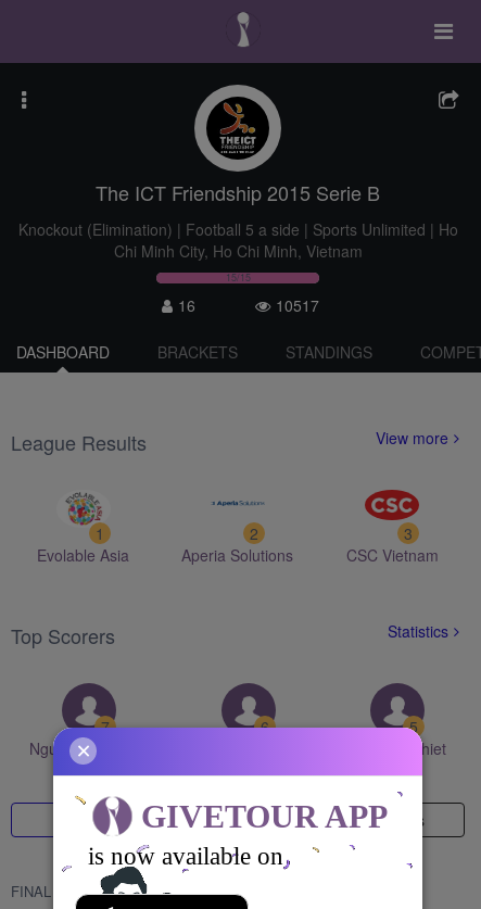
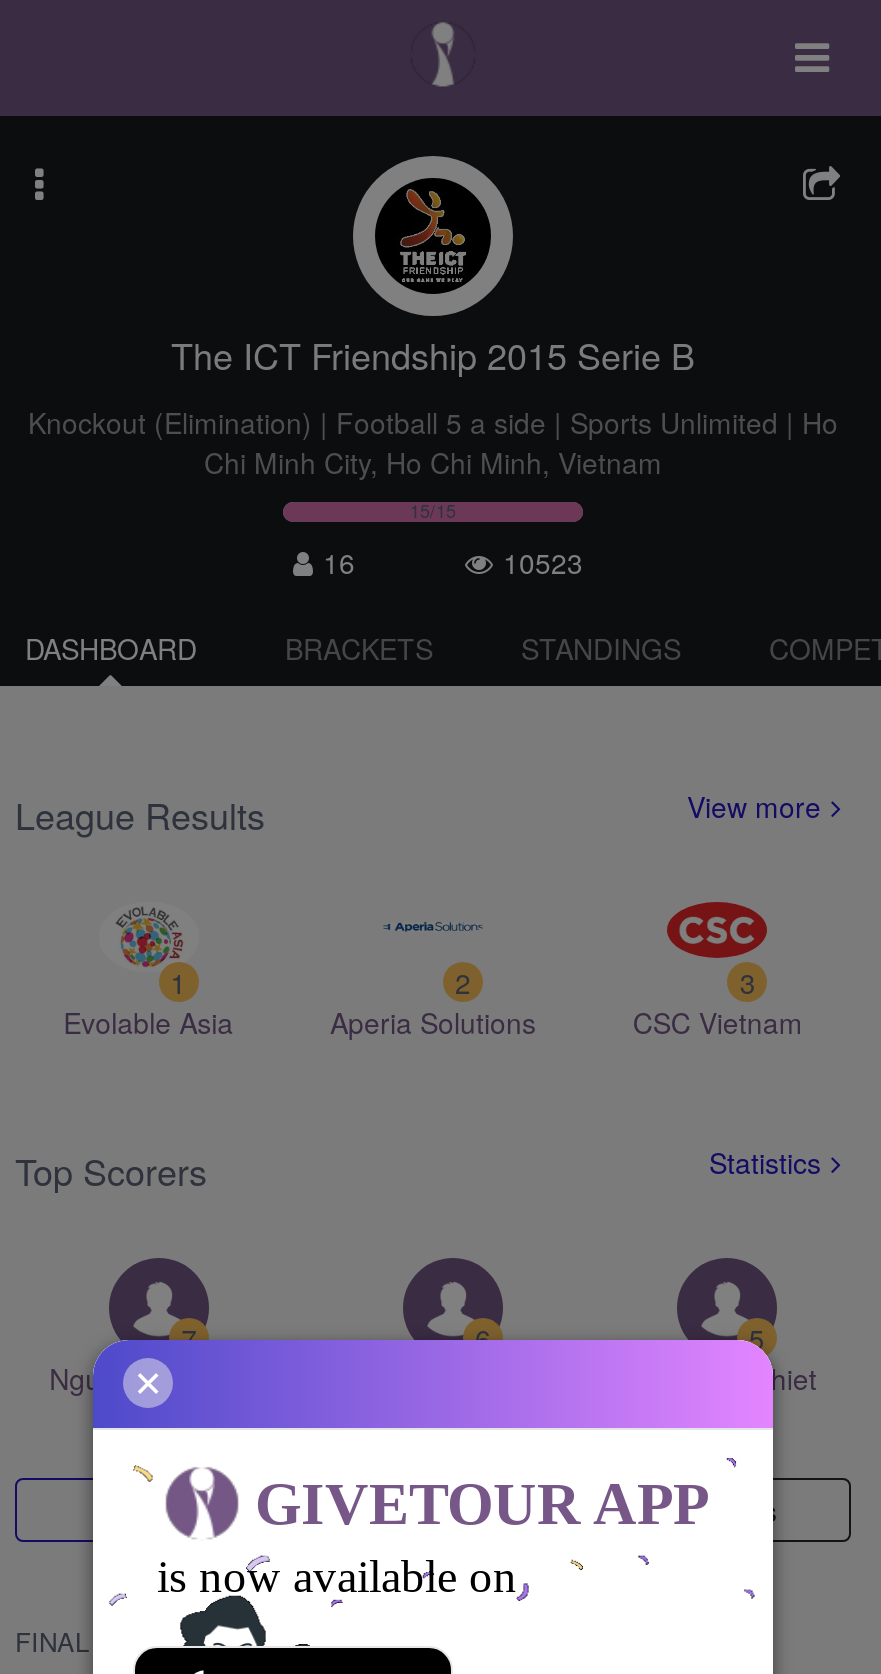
[276,294,319,316] 10517 -> [503,542,583,582] 10523

